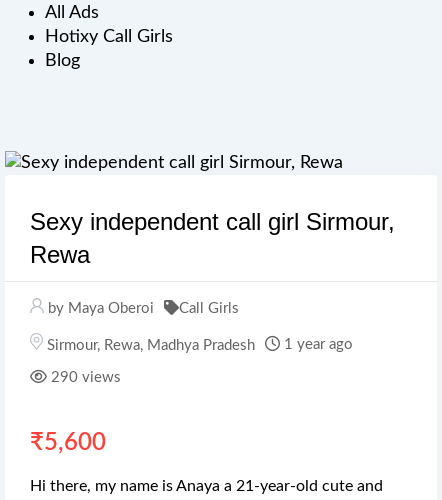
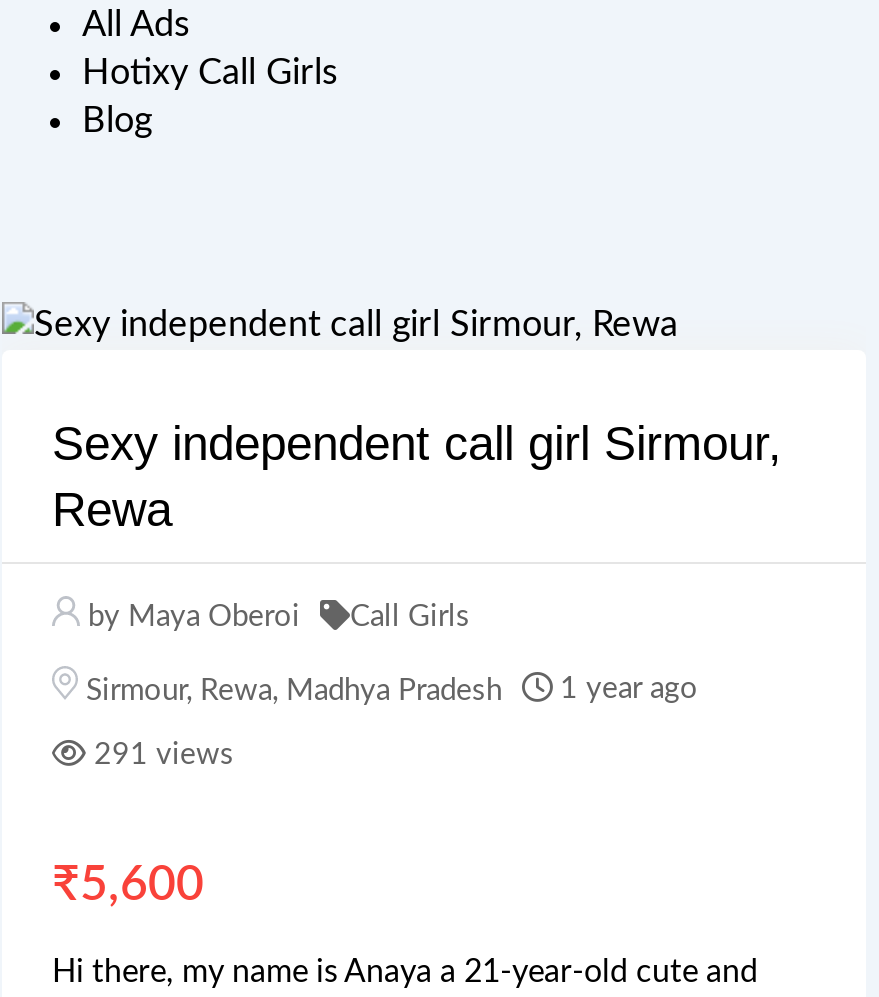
[47,370,121,385] 290 views -> [86,740,234,770] 291 views

